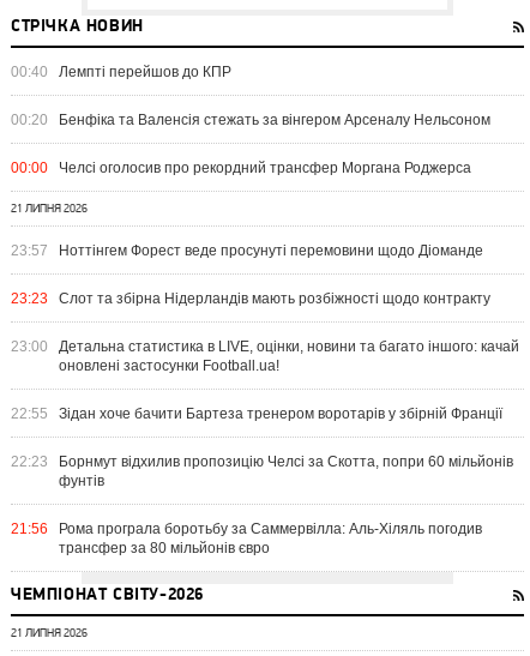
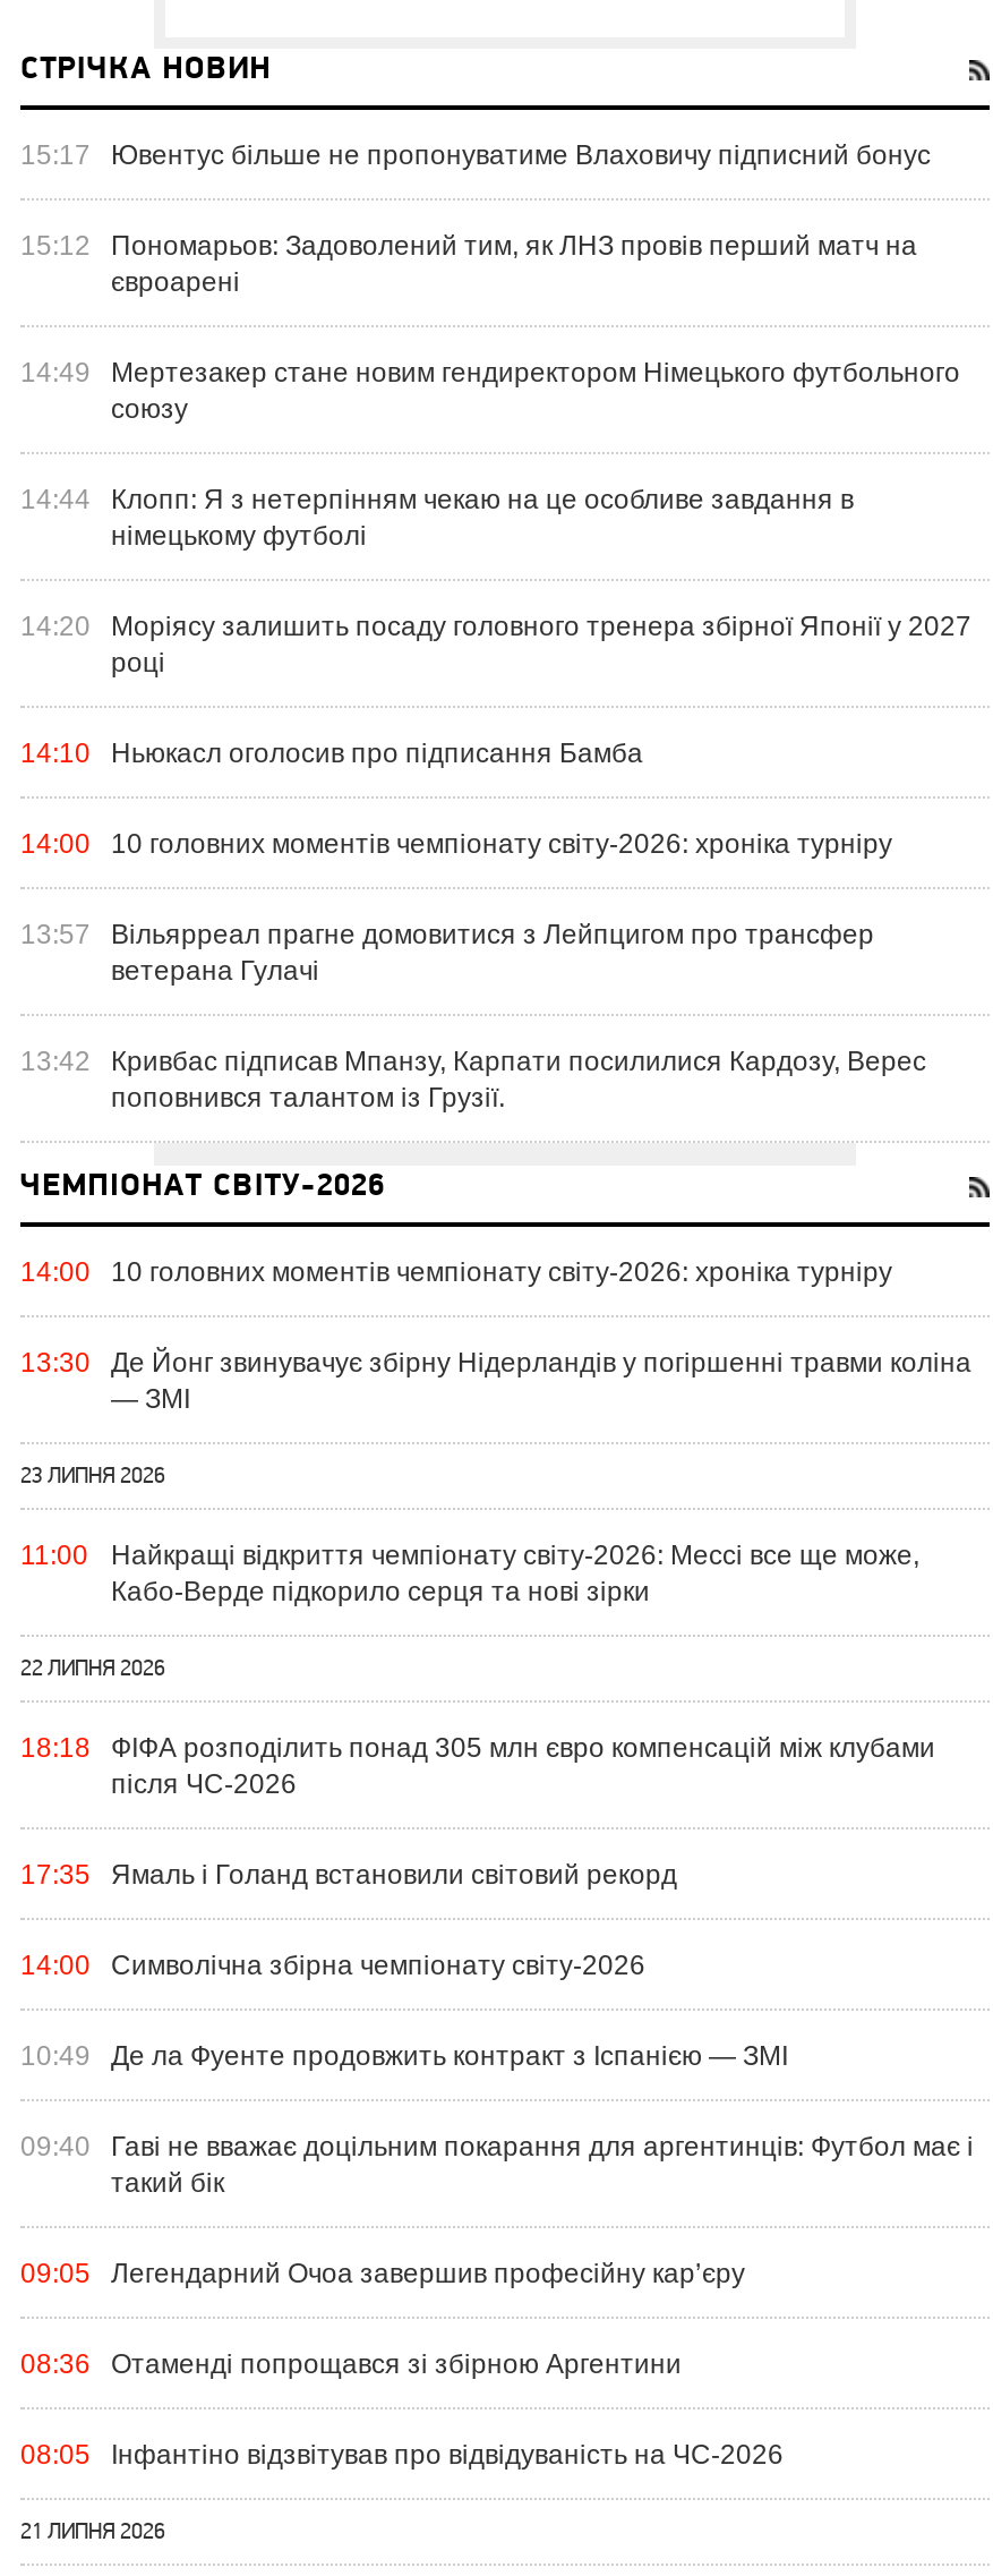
[11,64,519,557] 00:40 | Лемпті перейшов до КПР | 00:20 | Бенфіка та Валенсія стежать за вінгером Арсеналу Нельсоном | 00:00 | Челсі оголосив про рекордний трансфер Моргана Роджерса | 21 ЛИПНЯ 2026 | 23:57 | Ноттінгем Форест веде просунуті перемовини щодо Діоманде | 23:23 | Слот та збірна Нідерландів мають розбіжності щодо контракту | 23:00 | Детальна статистика в LIVE, оцінки, новини та багато іншого: качай | оновлені застосунки Football.ua! | 22:55 | Зідан хоче бачити Бартеза тренером воротарів у збірній Франції | 22:23 | Борнмут відхилив пропозицію Челсі за Скотта, попри 60 мільйонів | фунтів | 21:56 | Рома програла боротьбу за Саммервілла: Аль-Хіляль погодив | трансфер за 80 мільйонів євро -> [20,140,971,1114] 15:17 | Ювентус більше не пропонуватиме Влаховичу підписний бонус | 15:12 | Пономарьов: Задоволений тим, як ЛНЗ провів перший матч на | євроарені | 14:49 | Мертезакер стане новим гендиректором Німецького футбольного | союзу | 14:44 | Клопп: Я з нетерпінням чекаю на це особливе завдання в | німецькому футболі | 14:20 | Моріясу залишить посаду головного тренера збірної Японії у 2027 | році | 14:10 | Ньюкасл оголосив про підписання Бамба | 14:00 | 10 головних моментів чемпіонату світу-2026: хроніка турніру | 13:57 | Вільярреал прагне домовитися з Лейпцигом про трансфер | ветерана Гулачі | 13:42 | Кривбас підписав Мпанзу, Карпати посилилися Кардозу, Верес | поповнився талантом із Грузії.
none -> [20,1257,974,2472] 14:00 | 10 головних моментів чемпіонату світу-2026: хроніка турніру | 13:30 | Де Йонг звинувачує збірну Нідерландів у погіршенні травми коліна | — ЗМІ | 23 ЛИПНЯ 2026 | 11:00 | Найкращі відкриття чемпіонату світу-2026: Мессі все ще може, | Кабо-Верде підкорило серця та нові зірки | 22 ЛИПНЯ 2026 | 18:18 | ФІФА розподілить понад 305 млн євро компенсацій між клубами | після ЧС-2026 | 17:35 | Ямаль і Голанд встановили світовий рекорд | 14:00 | Символічна збірна чемпіонату світу-2026 | 10:49 | Де ла Фуенте продовжить контракт з Іспанією — ЗМІ | 09:40 | Гаві не вважає доцільним покарання для аргентинців: Футбол має і | такий бік | 09:05 | Легендарний Очоа завершив професійну кар’єру | 08:36 | Отаменді попрощався зі збірною Аргентини | 08:05 | Інфантіно відзвітував про відвідуваність на ЧС-2026

